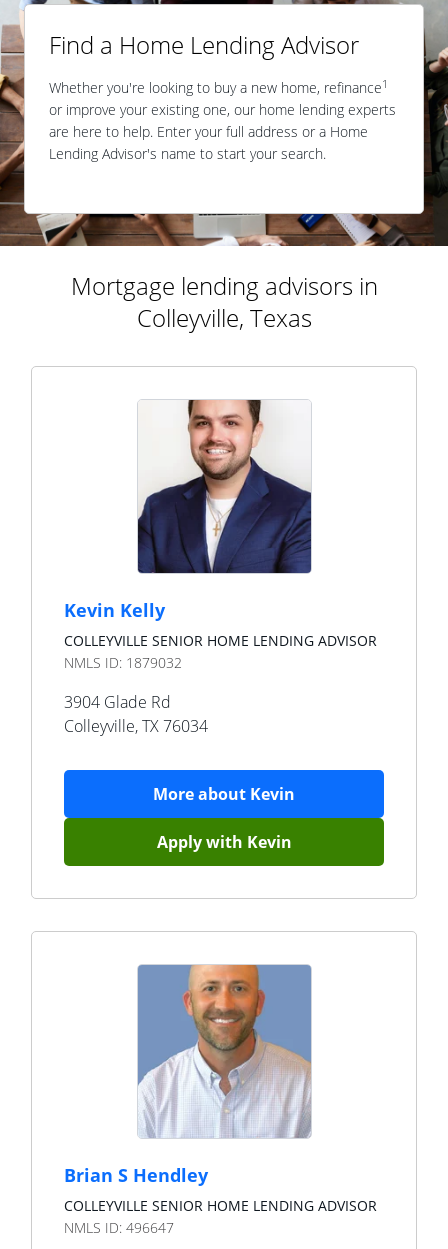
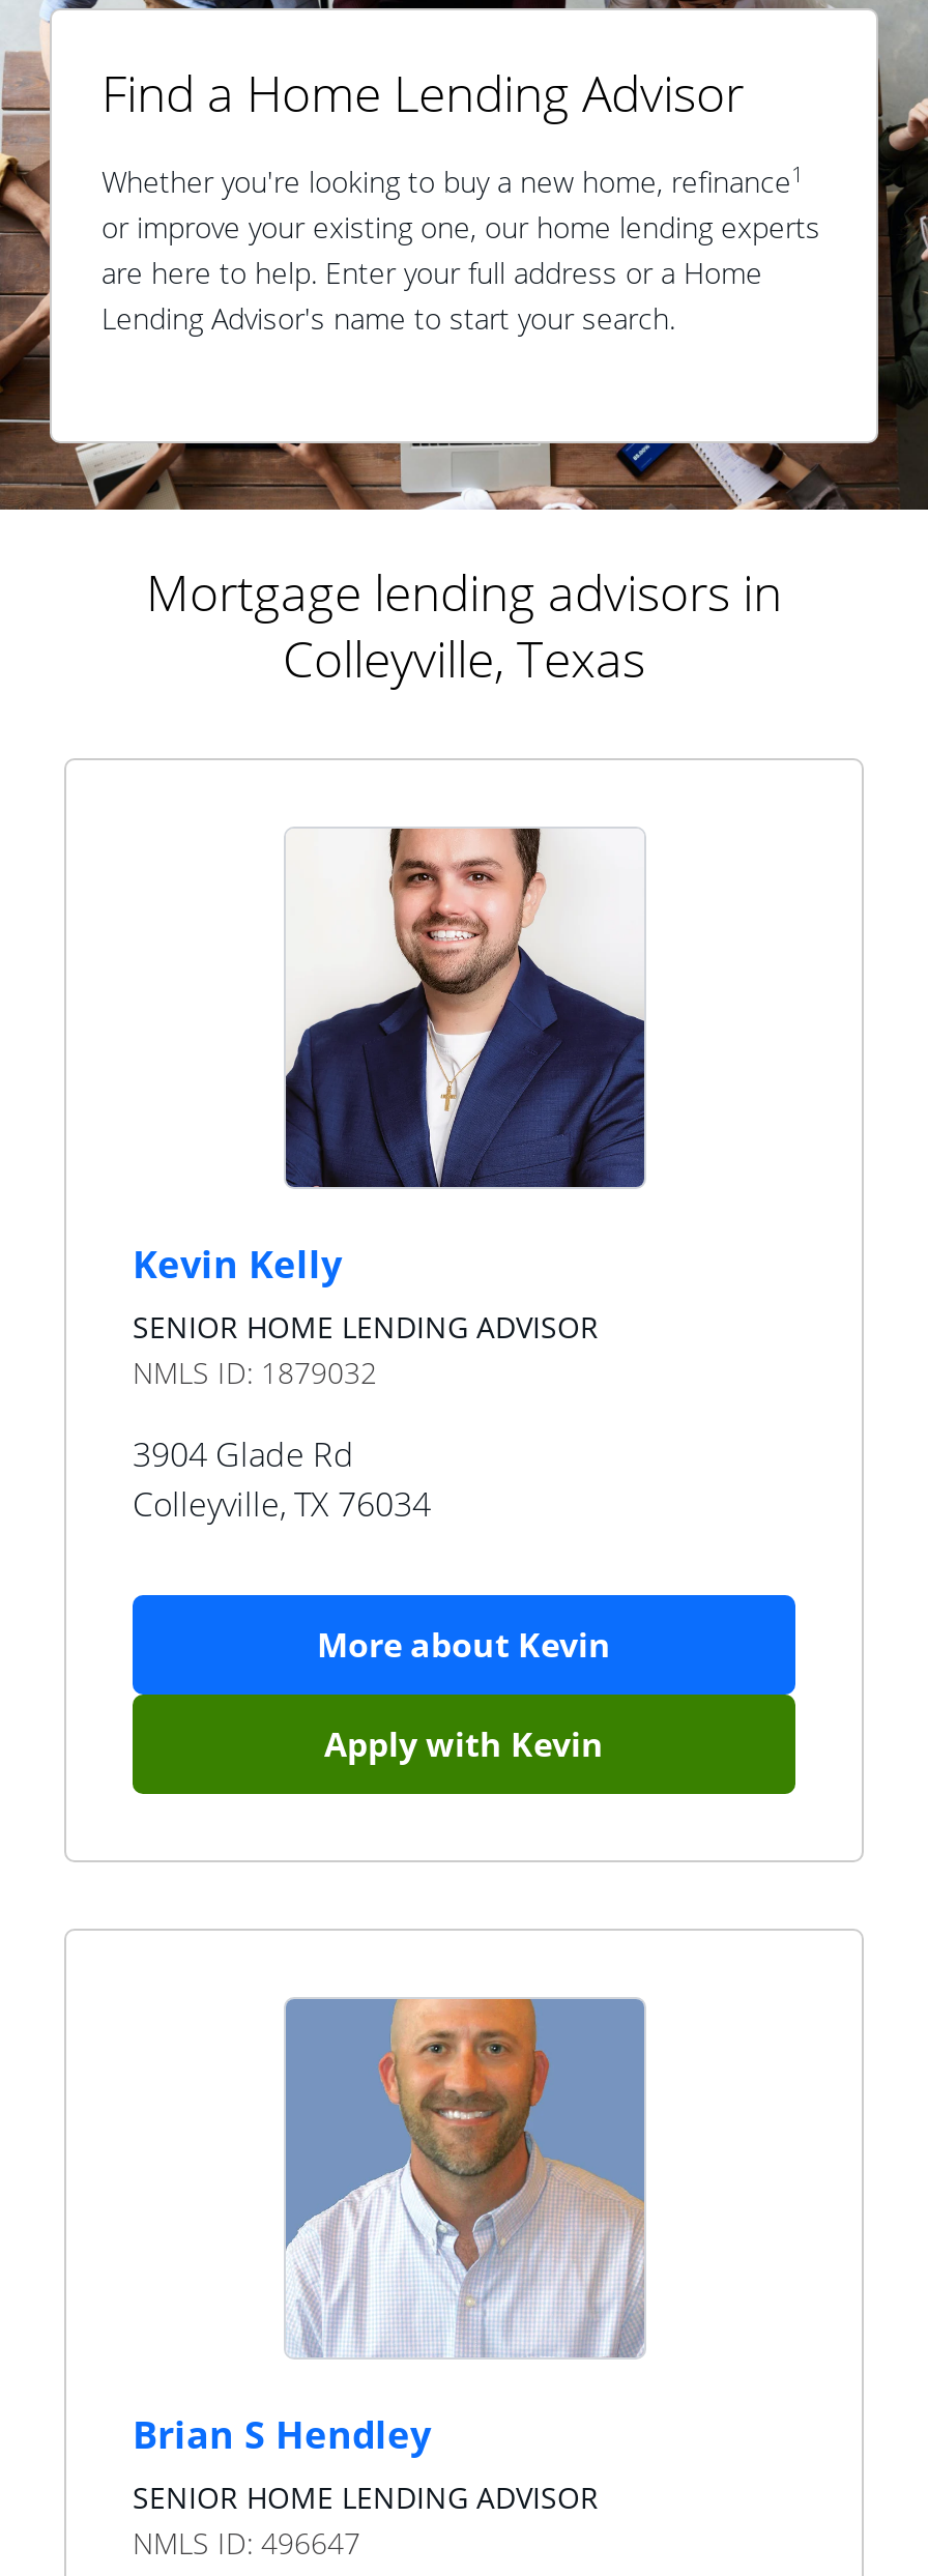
[64,631,377,650] COLLEYVILLE SENIOR HOME LENDING ADVISOR -> [133,1307,599,1347] SENIOR HOME LENDING ADVISOR
[64,1196,377,1215] COLLEYVILLE SENIOR HOME LENDING ADVISOR -> [133,2478,599,2517] SENIOR HOME LENDING ADVISOR

